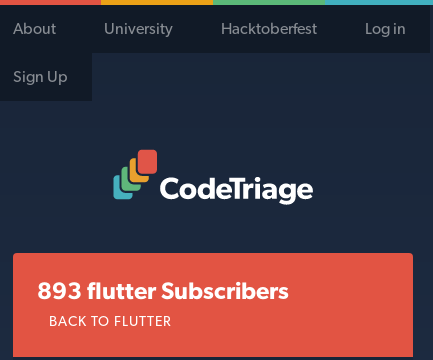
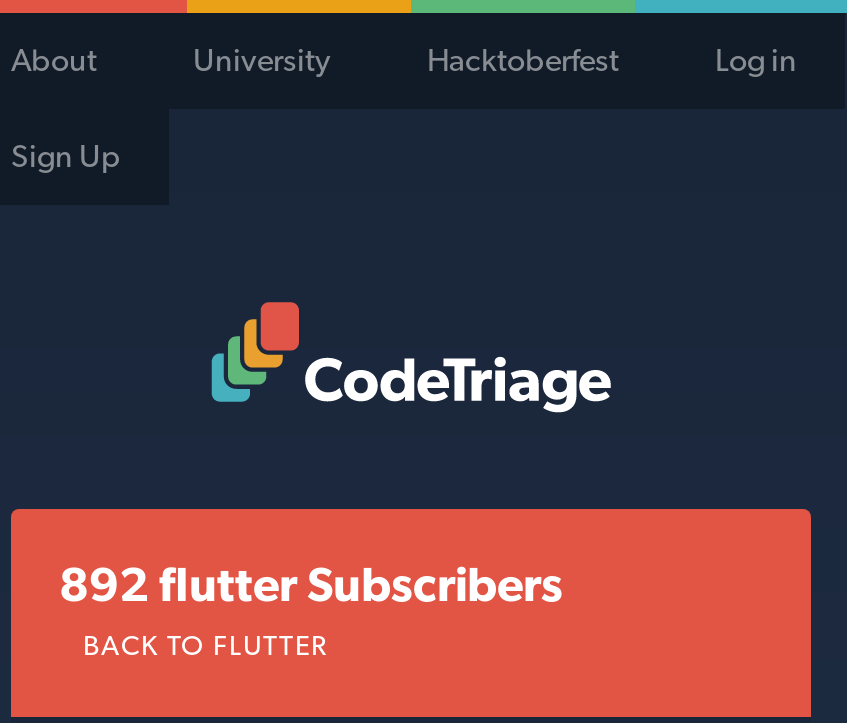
[37,276,289,305] 893 flutter Subscribers -> [59,555,563,613] 892 flutter Subscribers

